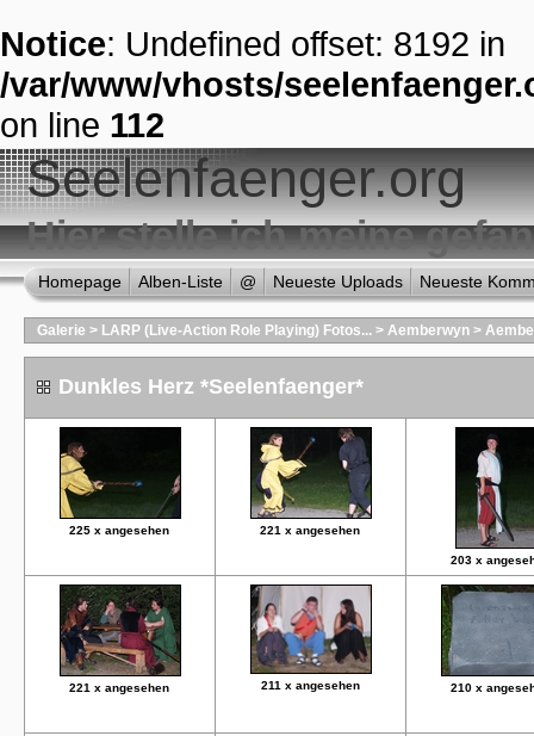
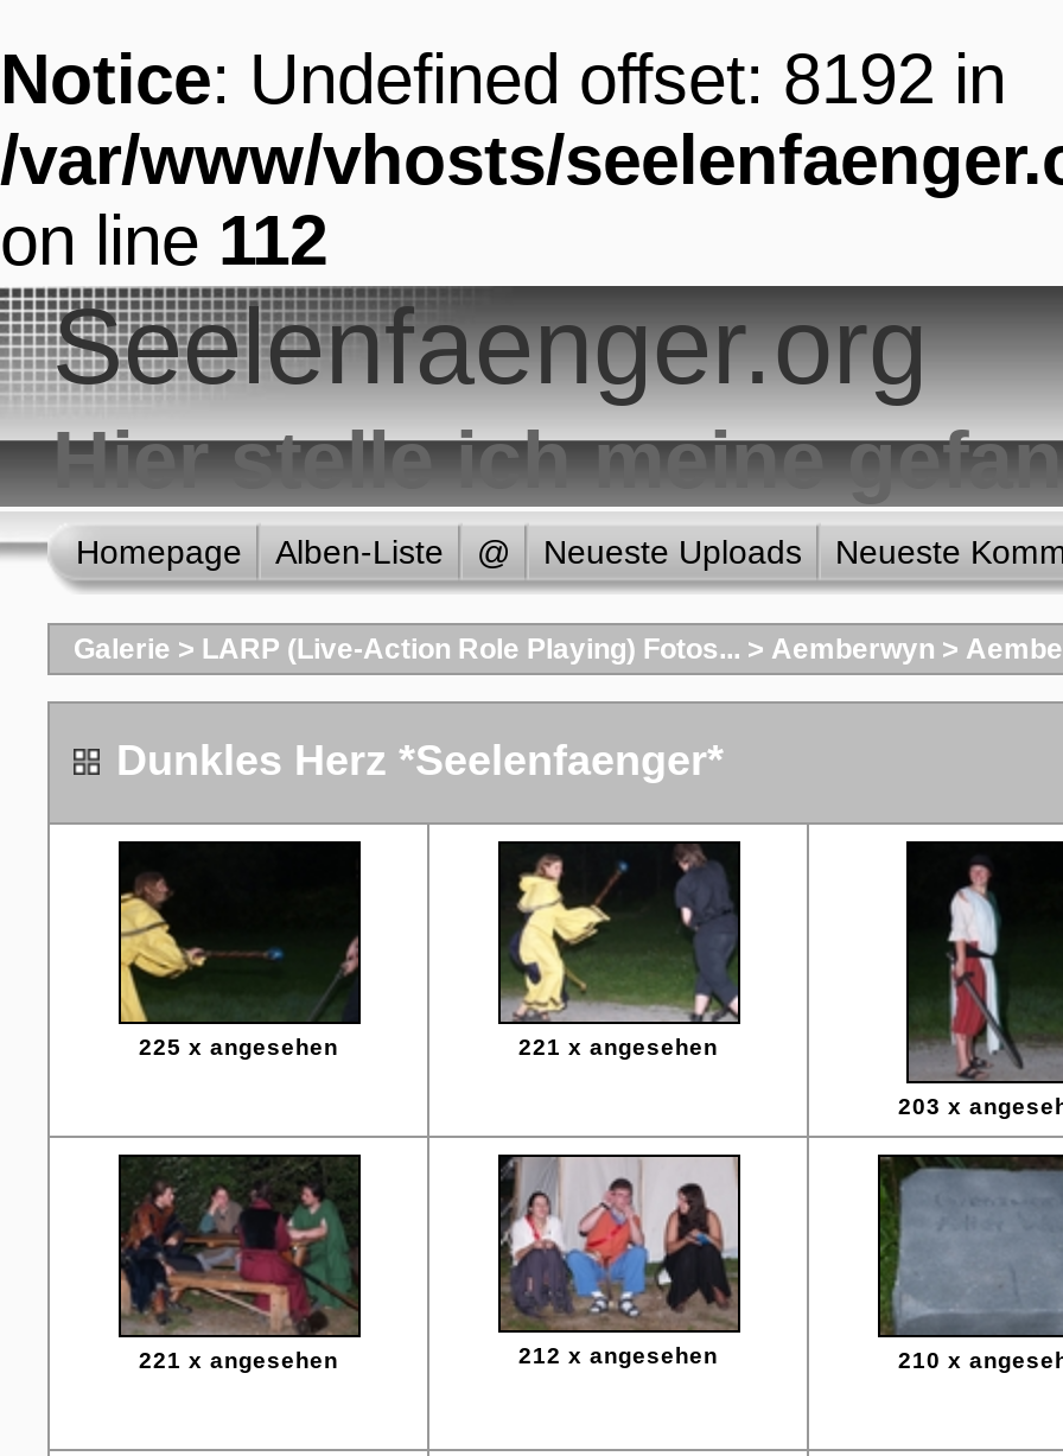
[261,679,360,692] 211 x angesehen -> [518,1342,718,1368] 212 x angesehen

